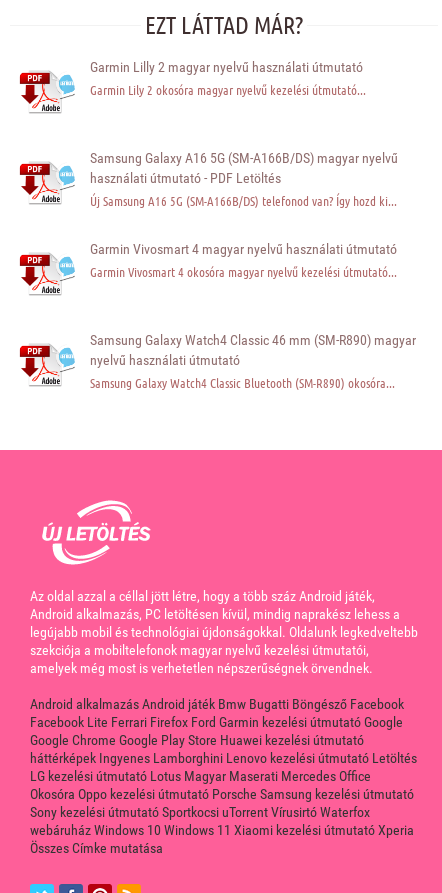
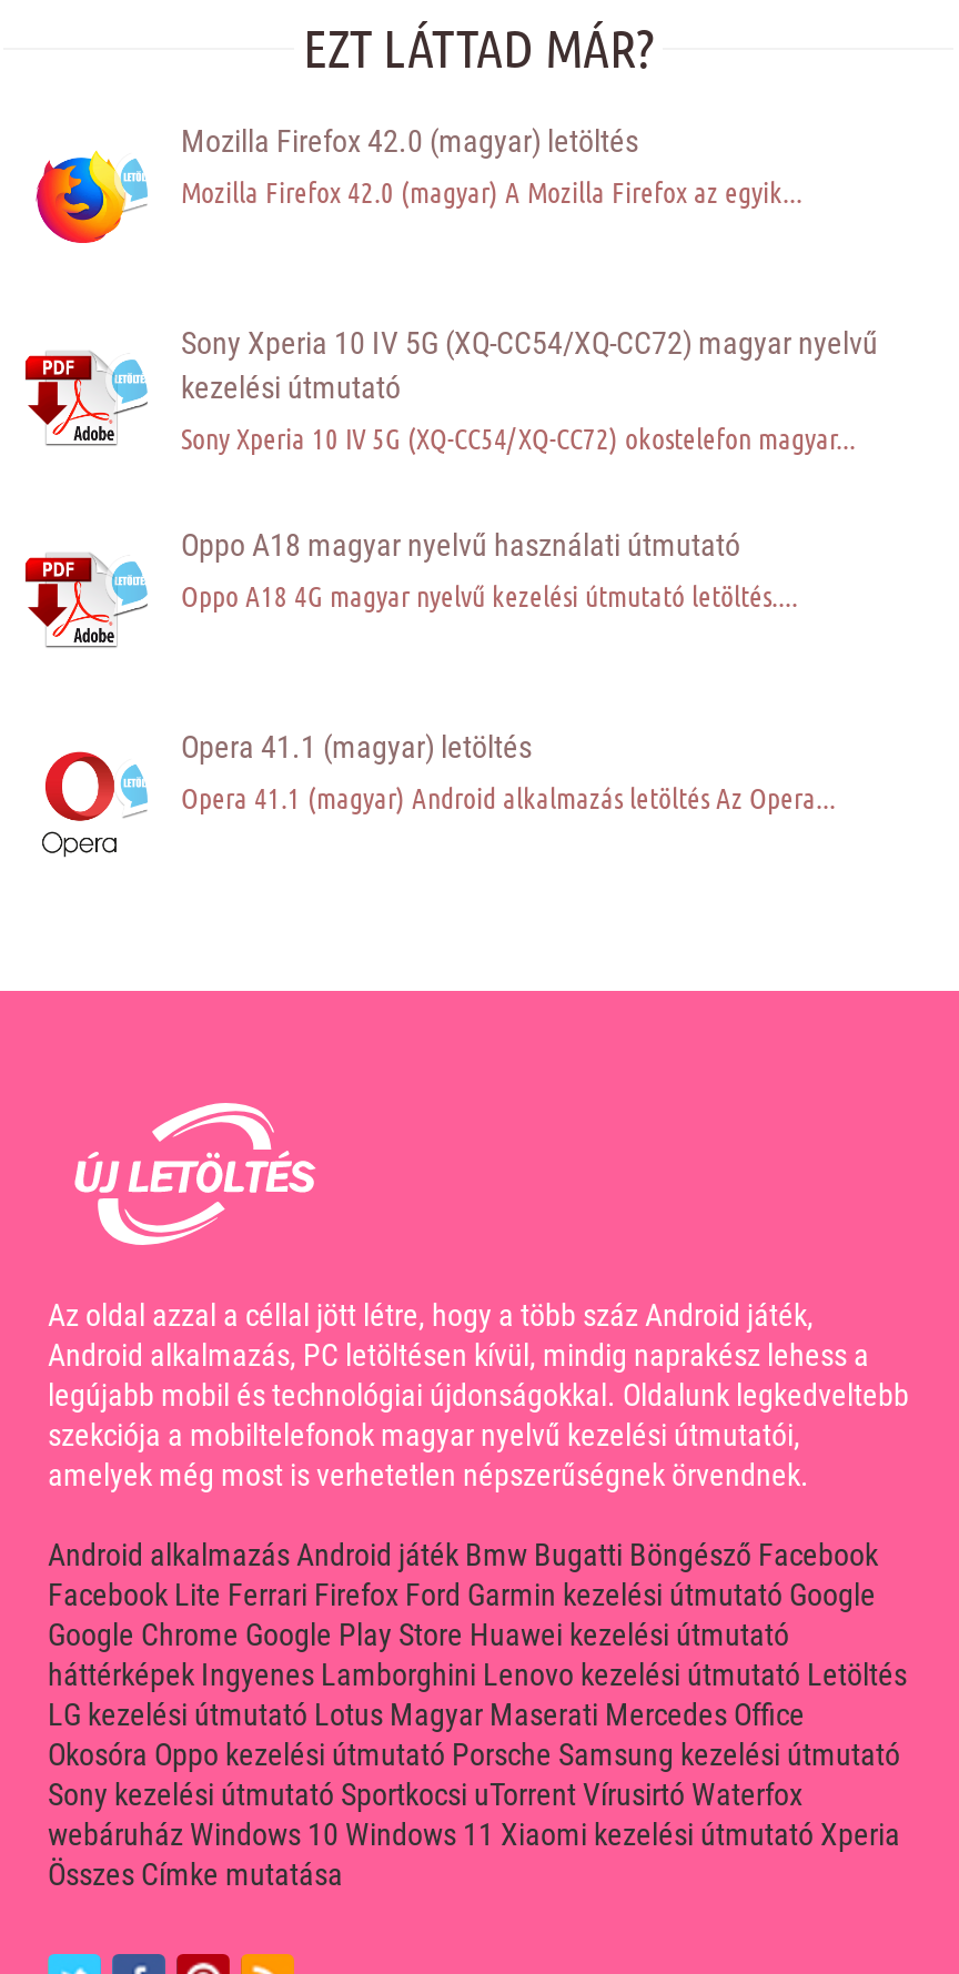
[19,59,366,114] [image] | Garmin Lilly 2 magyar nyelvű használati útmutató | Garmin Lily 2 okosóra magyar nyelvű kezelési útmutató... -> [26,123,802,245] [image] | Mozilla Firefox 42.0 (magyar) letöltés | Mozilla Firefox 42.0 (magyar) A Mozilla Firefox az egyik...
[90,150,398,209] Samsung Galaxy A16 5G (SM-A166B/DS) magyar nyelvű | használati útmutató - PDF Letöltés | Új Samsung A16 5G (SM-A166B/DS) telefonod van? Így hozd ki... -> [181,324,878,455] Sony Xperia 10 IV 5G (XQ-CC54/XQ-CC72) magyar nyelvű | kezelési útmutató | Sony Xperia 10 IV 5G (XQ-CC54/XQ-CC72) okostelefon magyar...
[90,241,397,280] Garmin Vivosmart 4 magyar nyelvű használati útmutató | Garmin Vivosmart 4 okosóra magyar nyelvű kezelési útmutató... -> [181,526,798,613] Oppo A18 magyar nyelvű használati útmutató | Oppo A18 4G magyar nyelvű kezelési útmutató letöltés....
[19,332,416,391] [image] | Samsung Galaxy Watch4 Classic 46 mm (SM-R890) magyar | nyelvű használati útmutató | Samsung Galaxy Watch4 Classic Bluetooth (SM-R890) okosóra... -> [26,728,836,858] [image] | Opera 41.1 (magyar) letöltés | Opera 41.1 (magyar) Android alkalmazás letöltés Az Opera...

